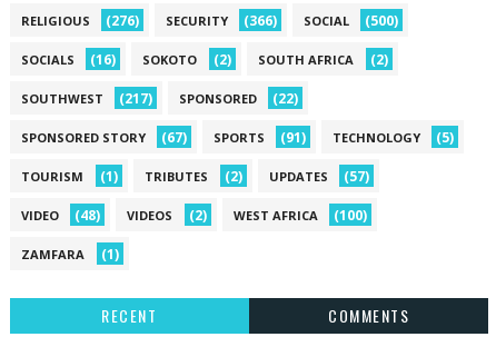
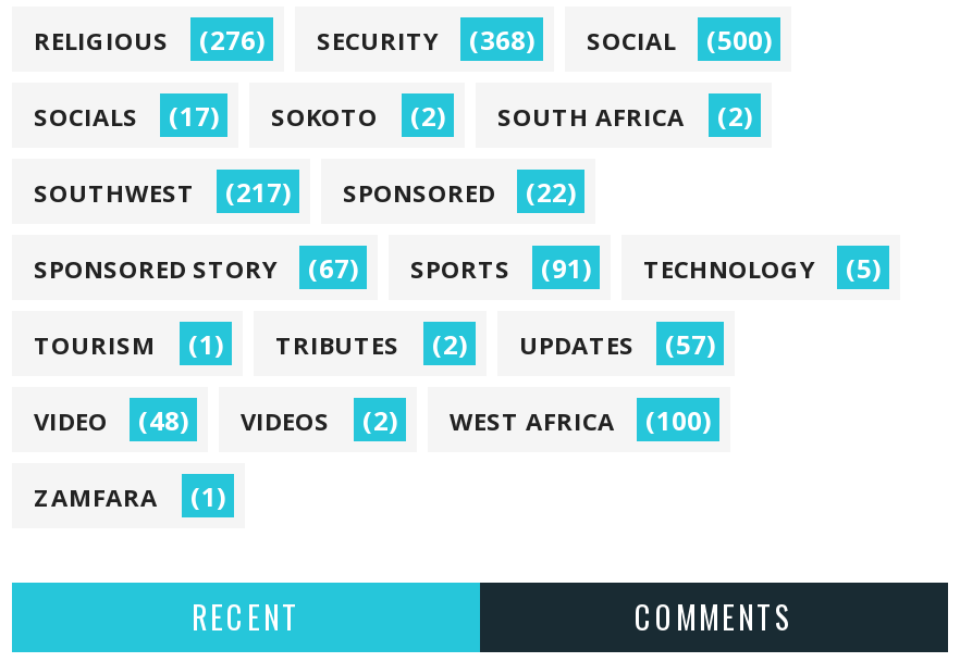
[21,11,398,30] RELIGIOUS (276) SECURITY (366) SOCIAL (500) -> [34,22,772,59] RELIGIOUS (276) SECURITY (368) SOCIAL (500)
[21,50,388,69] SOCIALS (16) SOKOTO (2) SOUTH AFRICA (2) -> [34,98,752,135] SOCIALS (17) SOKOTO (2) SOUTH AFRICA (2)

